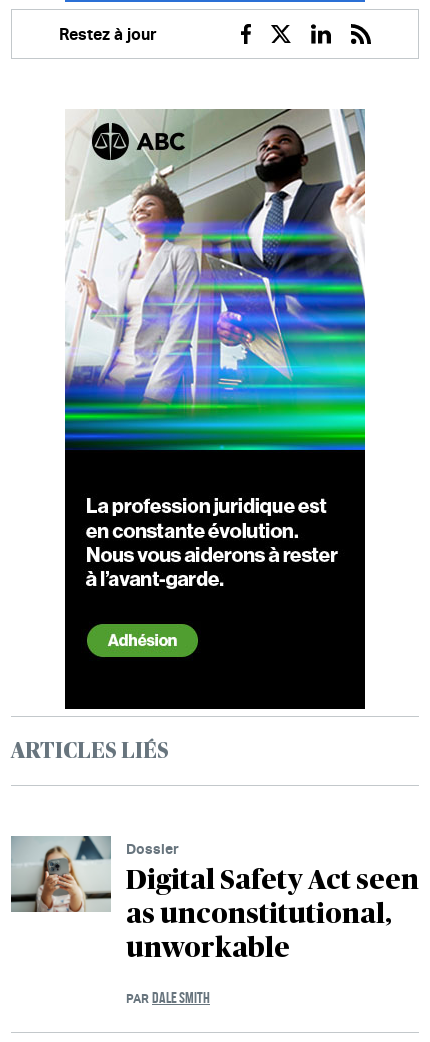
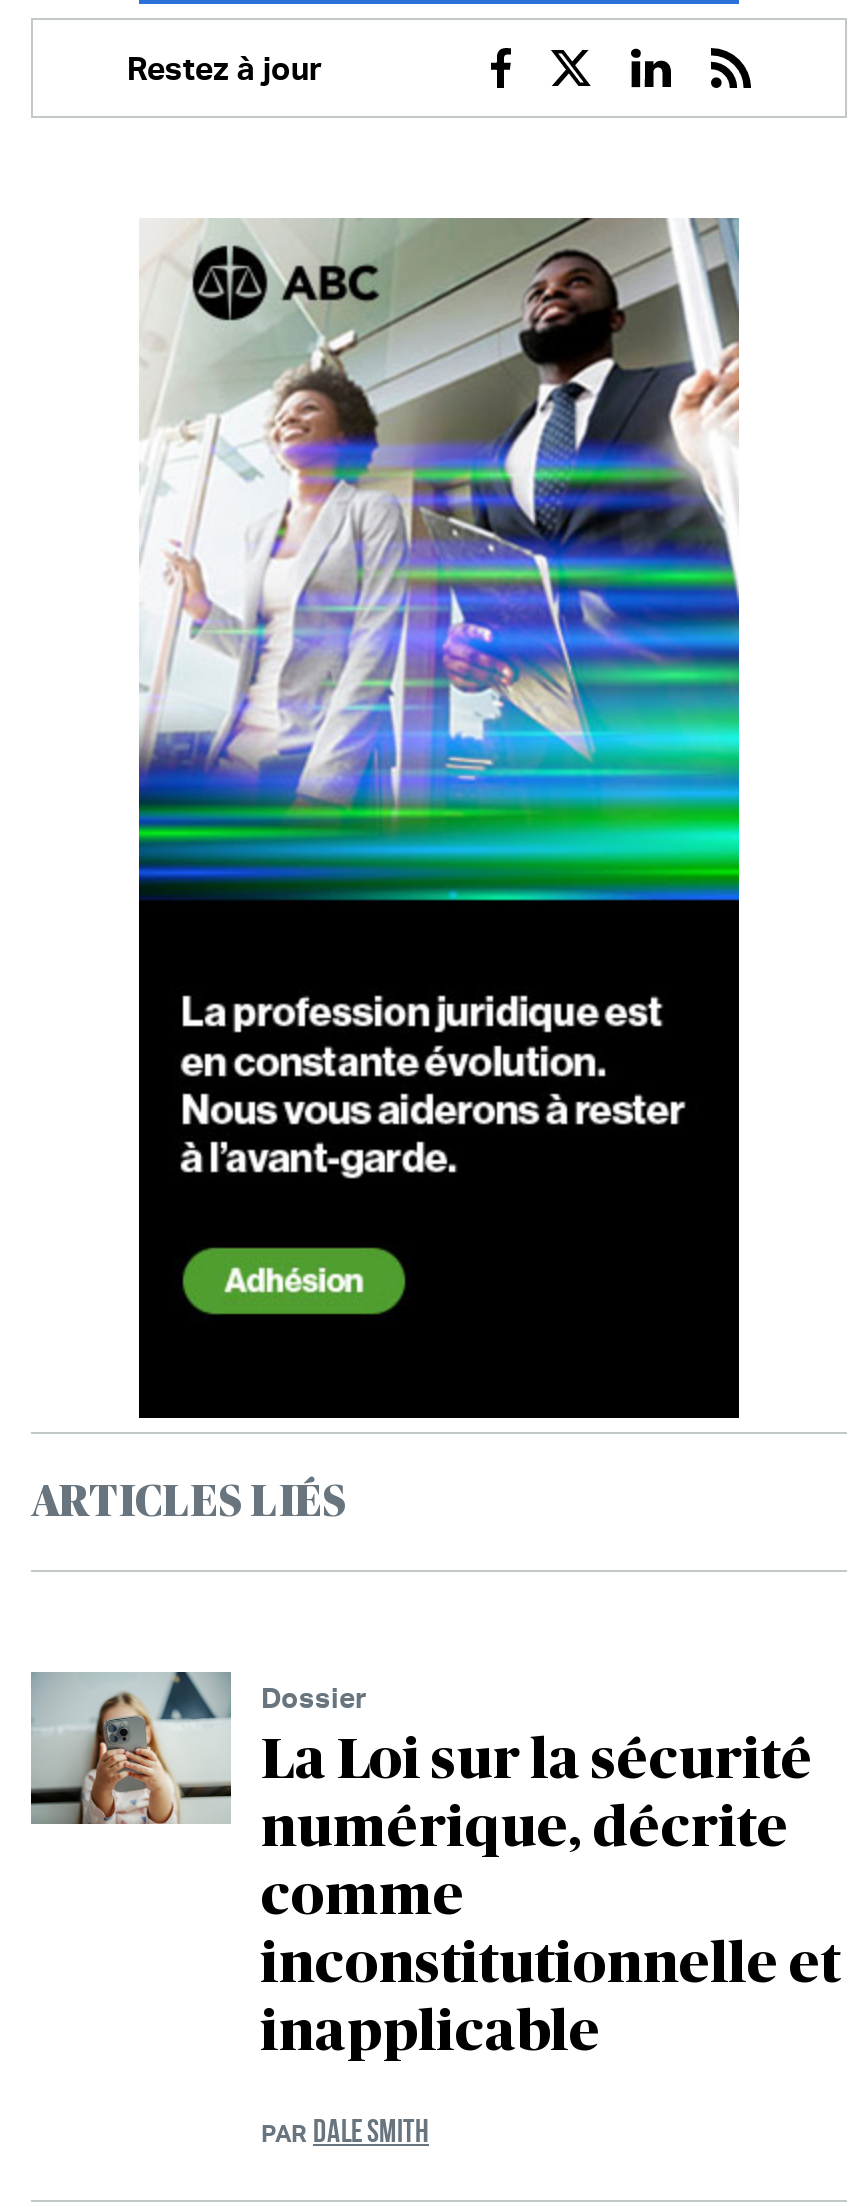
[126,867,419,963] Digital Safety Act seen | as unconstitutional, | unworkable -> [261,1735,841,2063] La Loi sur la sécurité | numérique, décrite | comme | inconstitutionnelle et | inapplicable

